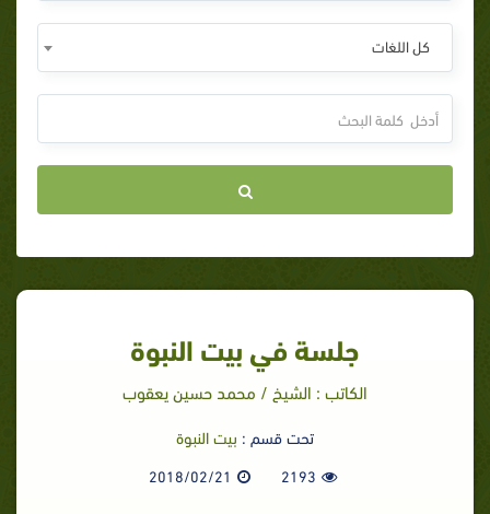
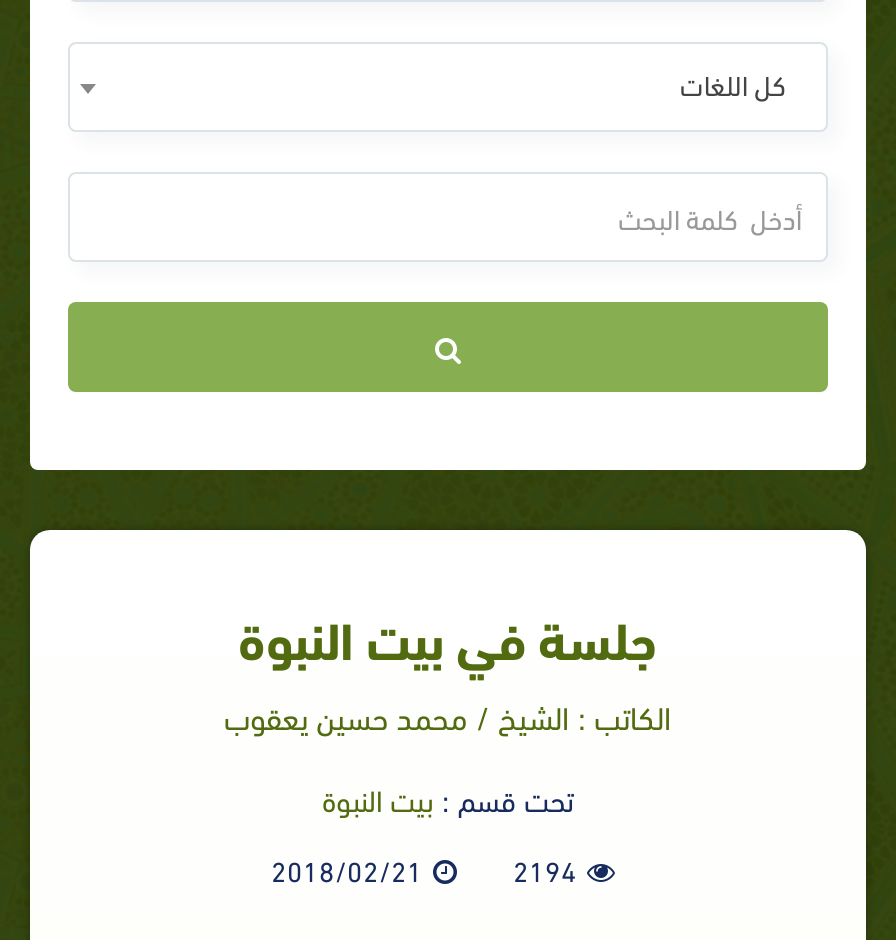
[281,464,316,487] 2193 -> [513,848,577,890] 2194

